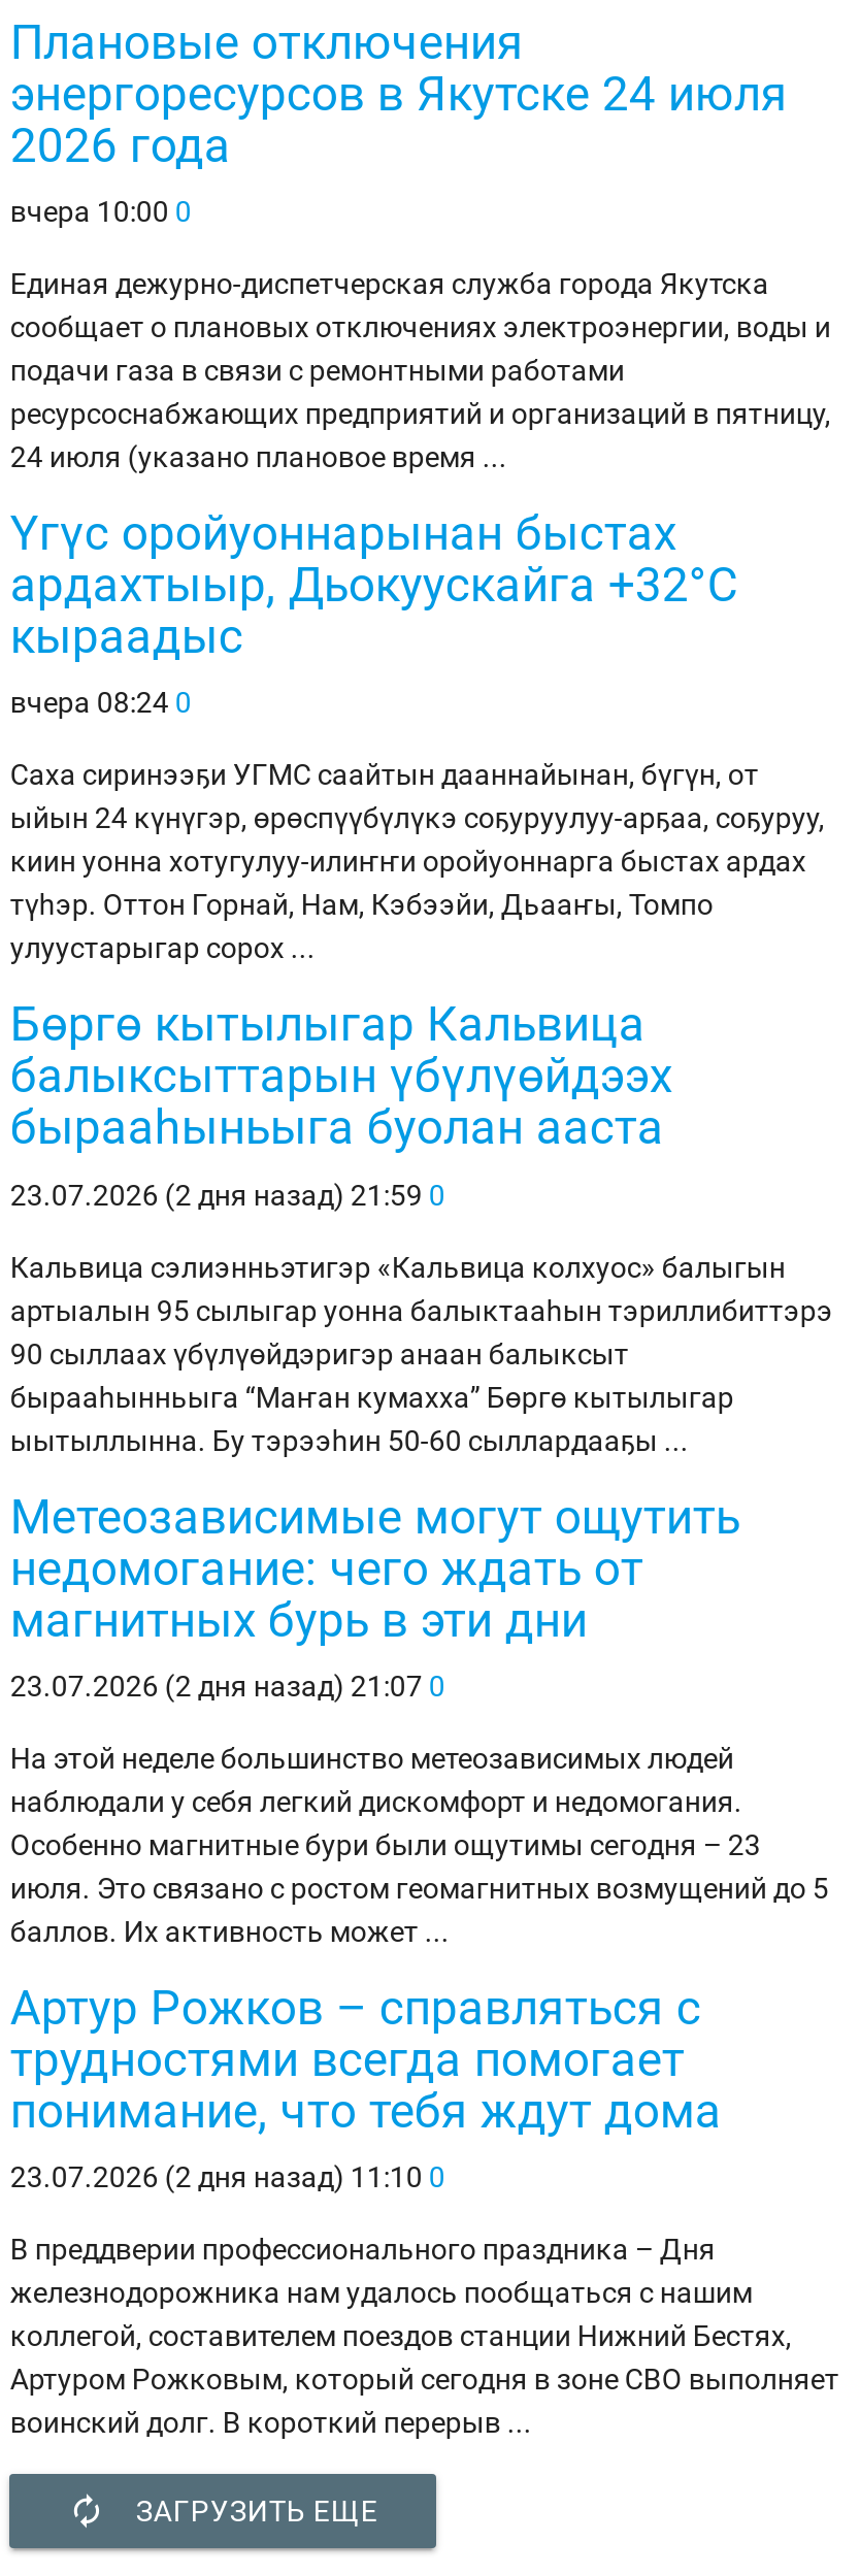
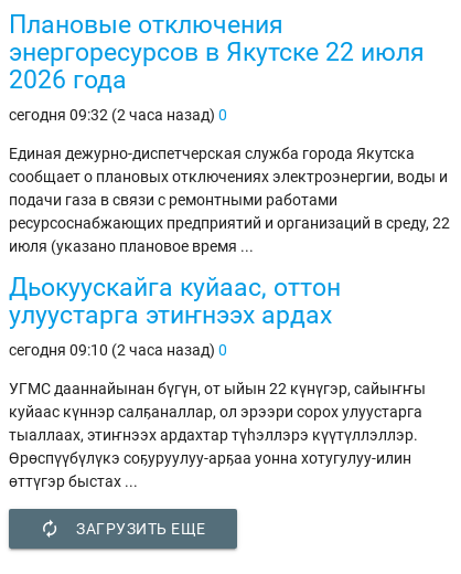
[10,67,788,123] энергоресурсов в Якутске 24 июля -> [9,37,425,67] энергоресурсов в Якутске 22 июля
[10,196,192,229] вчера 10:00 0 -> [9,106,228,123] сегодня 09:32 (2 часа назад) 0
[10,398,839,2439] ресурсоснабжающих предприятий и организаций в пятницу, | 24 июля (указано плановое время ... | Үгүс оройуоннарынан быстах | ардахтыыр, Дьокуускайга +32°С | кыраадыс | вчера 08:24 0 | Саха сиринээҕи УГМС саайтын дааннайынан, бүгүн, от | ыйын 24 күнүгэр, өрөспүүбүлүкэ соҕуруулуу-арҕаа, соҕуруу, | киин уонна хотугулуу-илиҥҥи оройуоннарга быстах ардах | түһэр. Оттон Горнай, Нам, Кэбээйи, Дьааҥы, Томпо | улуустарыгар сорох ... | Бөргө кытылыгар Кальвица | балыксыттарын үбүлүөйдээх | бырааһыньыга буолан ааста | 23.07.2026 (2 дня назад) 21:59 0 | Кальвица сэлиэнньэтигэр «Кальвица колхуос» балыгын | артыалын 95 сылыгар уонна балыктааһын тэриллибиттэрэ | 90 сыллаах үбүлүөйдэригэр анаан балыксыт | бырааһынньыга “Маҥан кумахха” Бөргө кытылыгар | ыытыллынна. Бу тэрээһин 50-60 сыллардааҕы ... | Метеозависимые могут ощутить | недомогание: чего ждать от | магнитных бурь в эти дни | 23.07.2026 (2 дня назад) 21:07 0 | На этой неделе большинство метеозависимых людей | наблюдали у себя легкий дискомфорт и недомогания. | Особенно магнитные бури были ощутимы сегодня – 23 | июля. Это связано с ростом геомагнитных возмущений до 5 | баллов. Их активность может ... | Артур Рожков – справляться с | трудностями всегда помогает | понимание, что тебя ждут дома | 23.07.2026 (2 дня назад) 11:10 0 | В преддверии профессионального праздника – Дня | железнодорожника нам удалось пообщаться с нашим | коллегой, составителем поездов станции Нижний Бестях, | Артуром Рожковым, который сегодня в зоне СВО выполняет | воинский долг. В короткий перерыв ... -> [9,214,450,490] ресурсоснабжающих предприятий и организаций в среду, 22 | июля (указано плановое время ... | Дьокуускайга куйаас, оттон | улуустарга этиҥнээх ардах | сегодня 09:10 (2 часа назад) 0 | УГМС дааннайынан бүгүн, от ыйын 22 күнүгэр, сайыҥҥы | куйаас күннэр салҕаналлар, ол эрээри сорох улуустарга | тыаллаах, этиҥнээх ардахтар түһэллэрэ күүтүллэллэр. | Өрөспүүбүлүкэ соҕуруулуу-арҕаа уонна хотугулуу-илин | өттүгэр быстах ...

